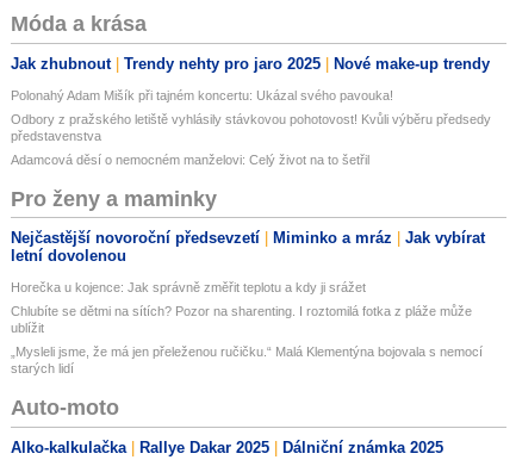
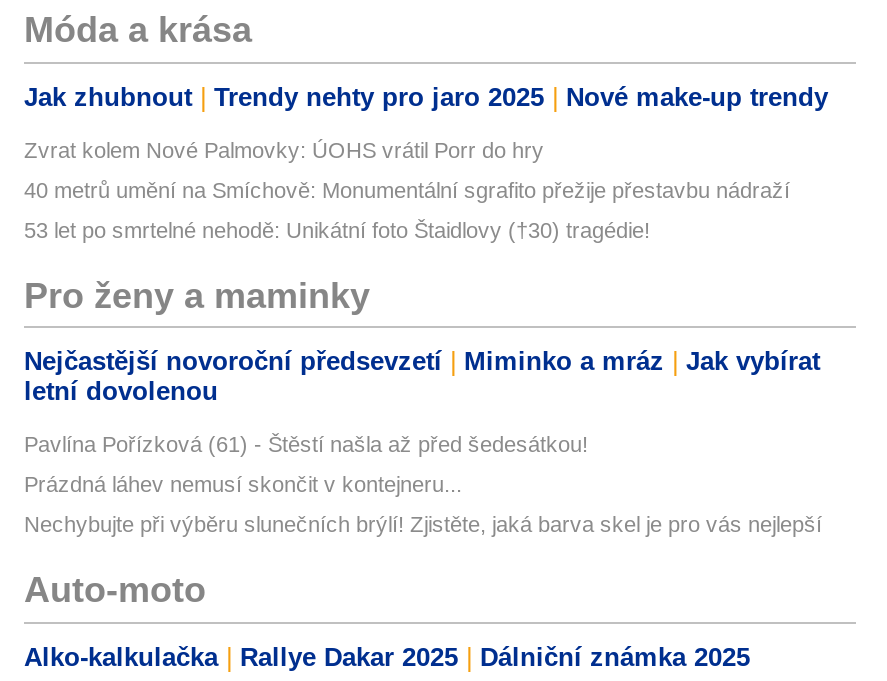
[11,88,393,102] Polonahý Adam Mišík při tajném koncertu: Ukázal svého pavouka! -> [24,138,544,162] Zvrat kolem Nové Palmovky: ÚOHS vrátil Porr do hry
[11,112,491,143] Odbory z pražského letiště vyhlásily stávkovou pohotovost! Kvůli výběru předsedy | představenstva -> [24,178,790,202] 40 metrů umění na Smíchově: Monumentální sgrafito přežije přestavbu nádraží
[11,152,369,167] Adamcová děsí o nemocném manželovi: Celý život na to šetřil -> [24,218,650,242] 53 let po smrtelné nehodě: Unikátní foto Štaidlovy (†30) tragédie!
[11,281,366,295] Horečka u kojence: Jak správně změřit teplotu a kdy ji srážet -> [24,433,588,457] Pavlína Pořízková (61) - Štěstí našla až před šedesátkou!
[11,304,472,335] Chlubíte se dětmi na sítích? Pozor na sharenting. I roztomilá fotka z pláže může | ublížit -> [24,473,462,497] Prázdná láhev nemusí skončit v kontejneru...
[11,345,483,376] „Mysleli jsme, že má jen přeleženou ručičku.“ Malá Klementýna bojovala s nemocí | starých lidí -> [24,513,822,537] Nechybujte při výběru slunečních brýlí! Zjistěte, jaká barva skel je pro vás nejlepší

